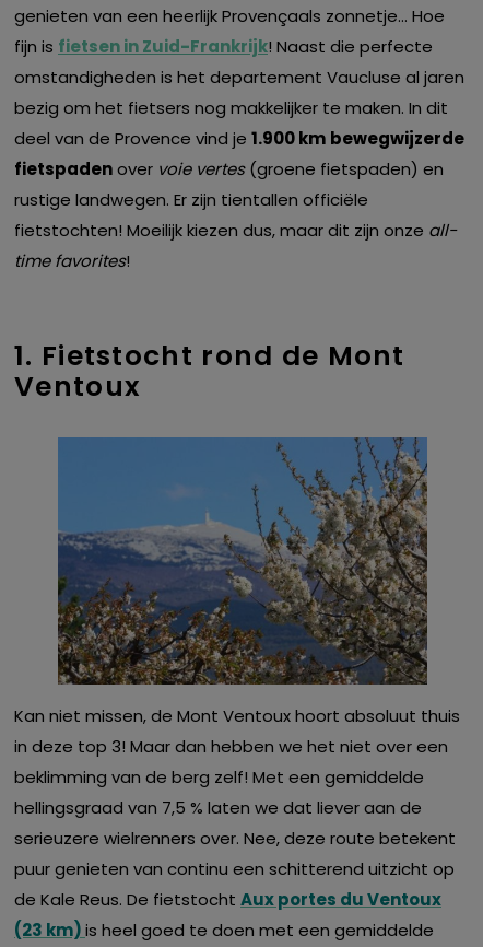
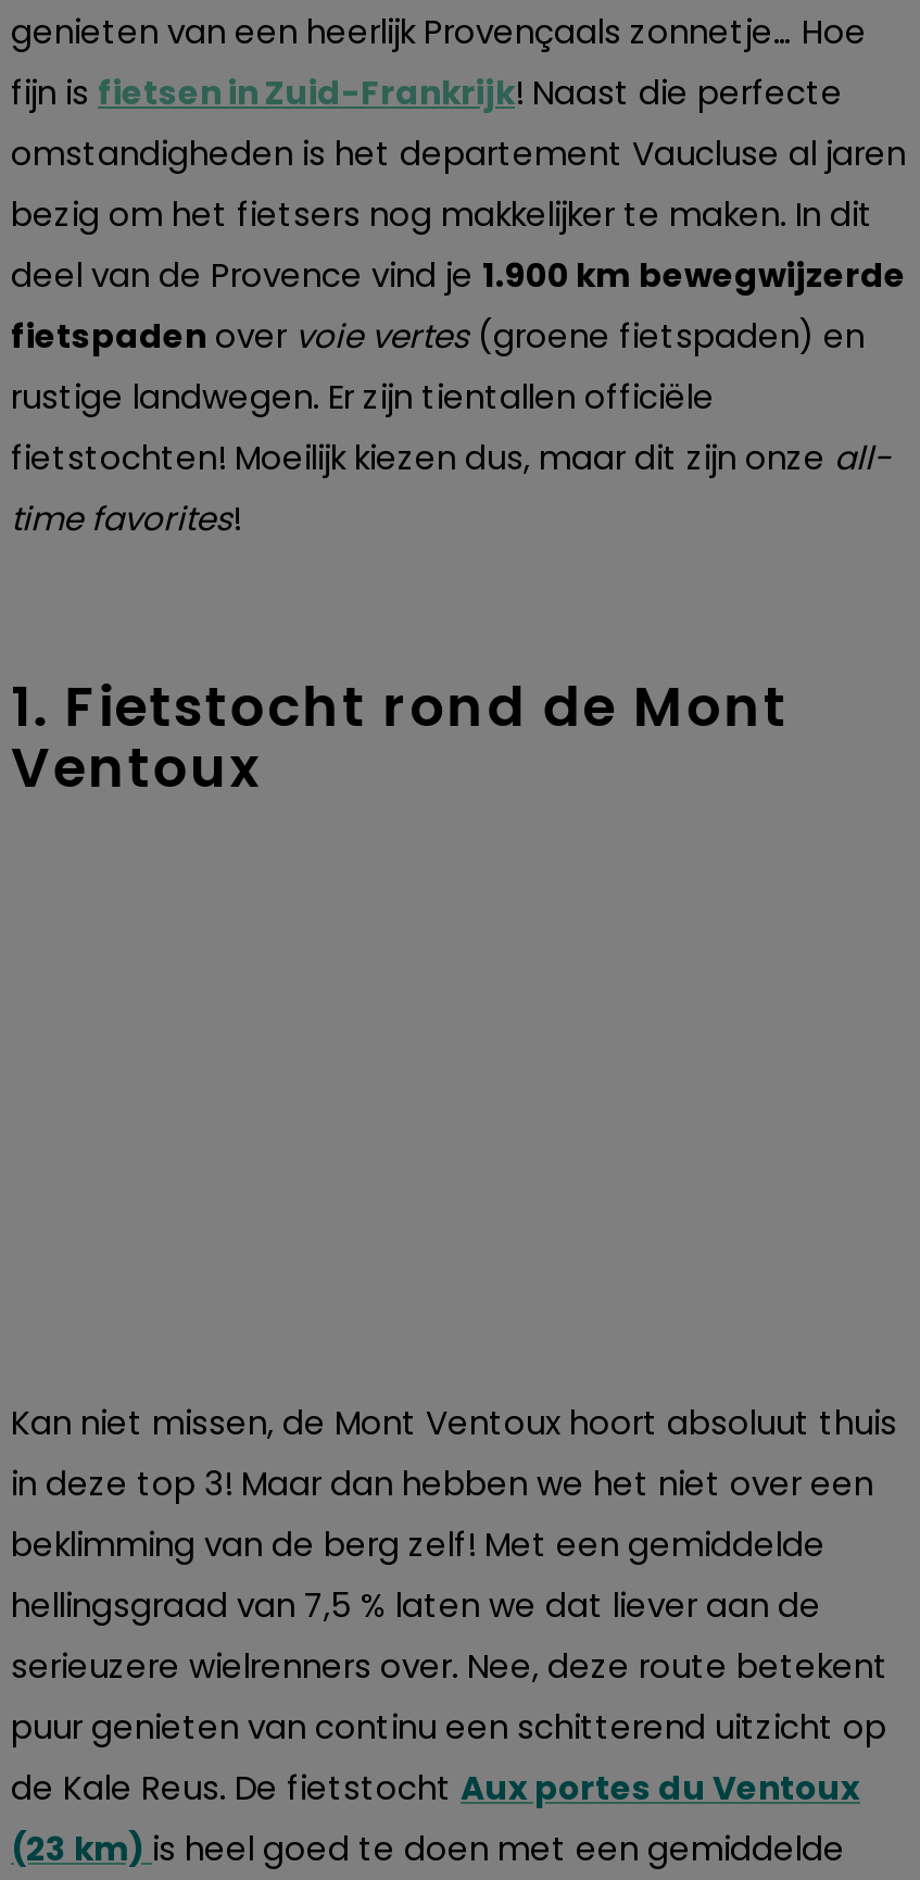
[57,436,428,686] [image] -> none

